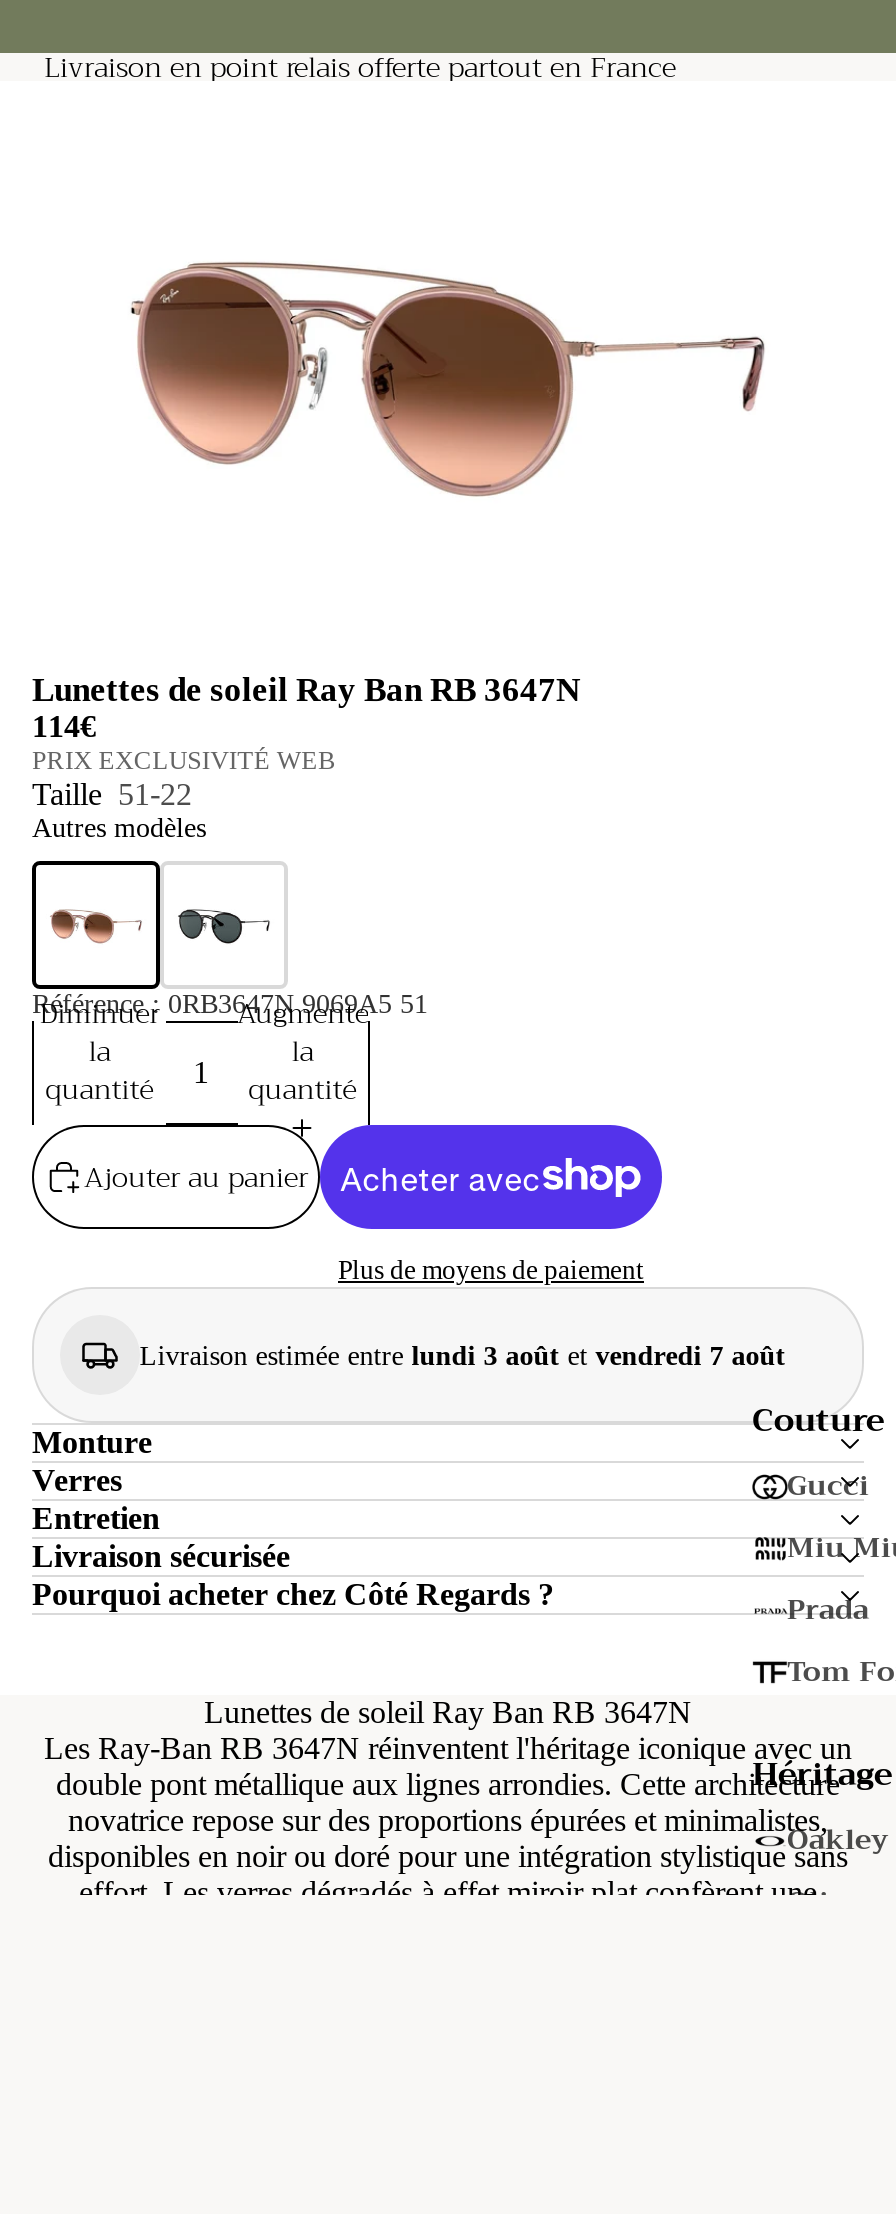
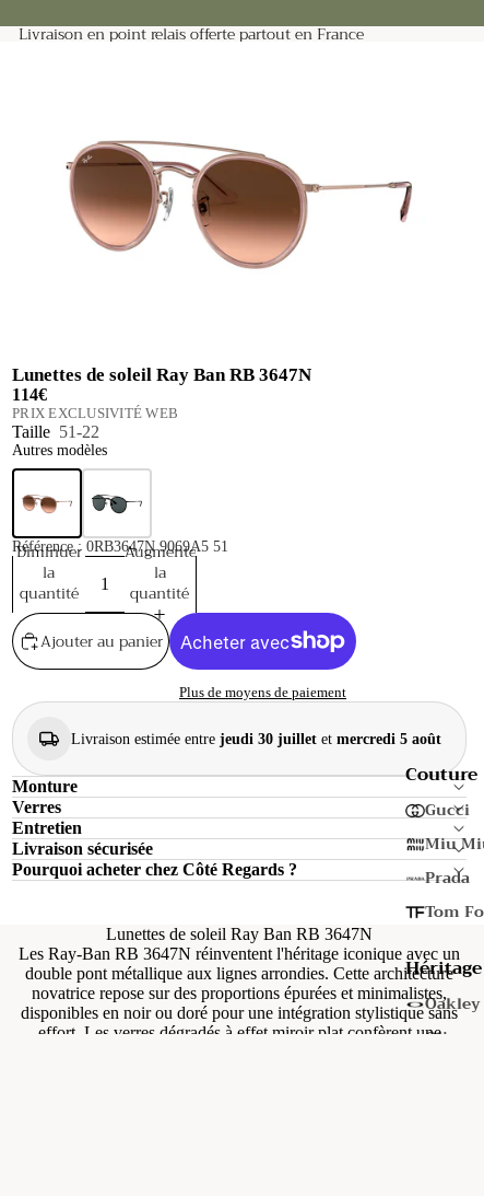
[140,1340,786,1370] Livraison estimée entre lundi 3 août et vendredi 7 août -> [71,731,441,747] Livraison estimée entre jeudi 30 juillet et mercredi 5 août

